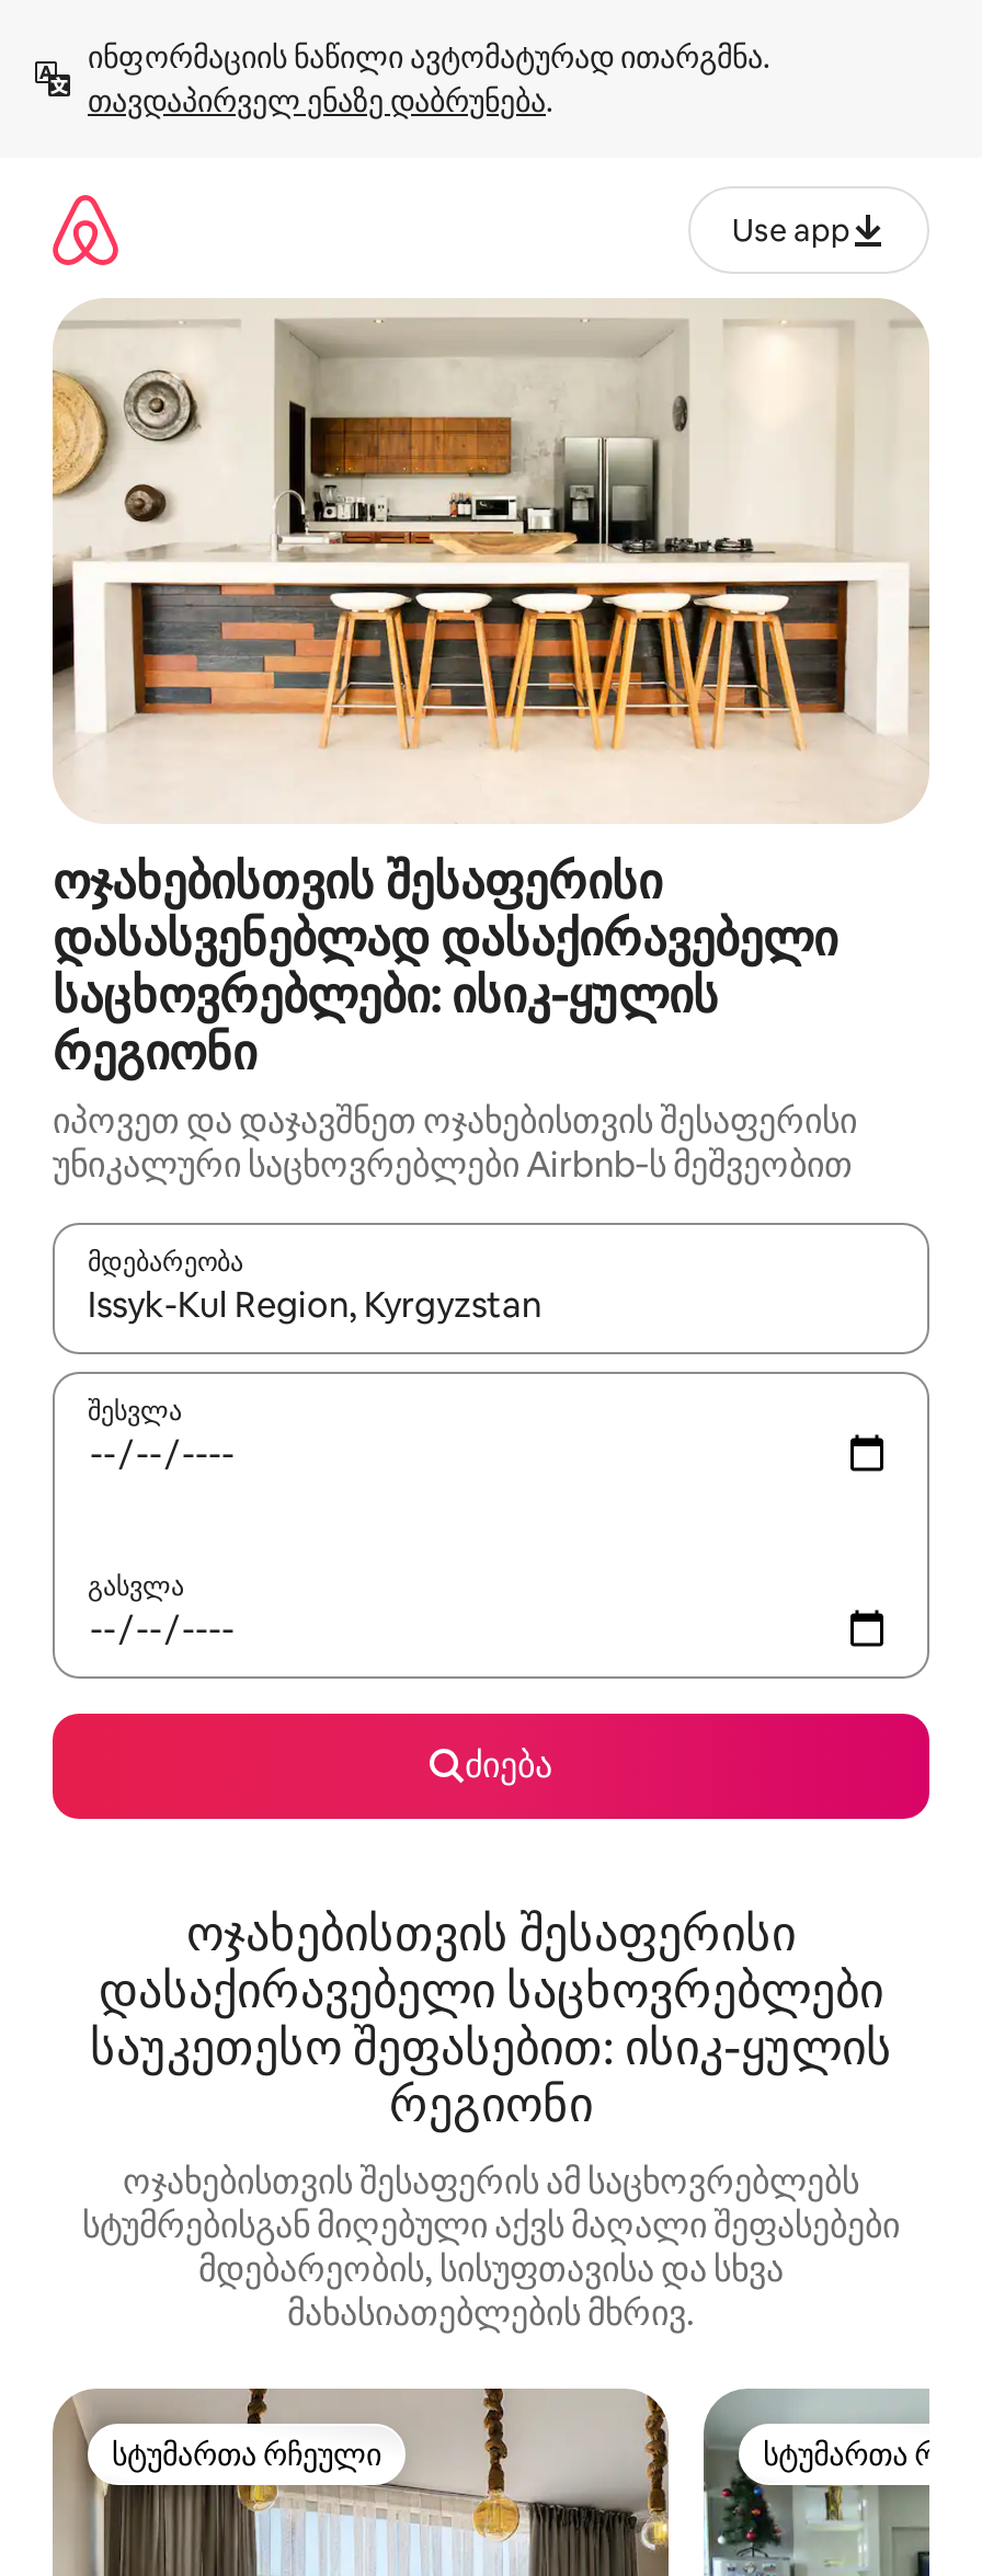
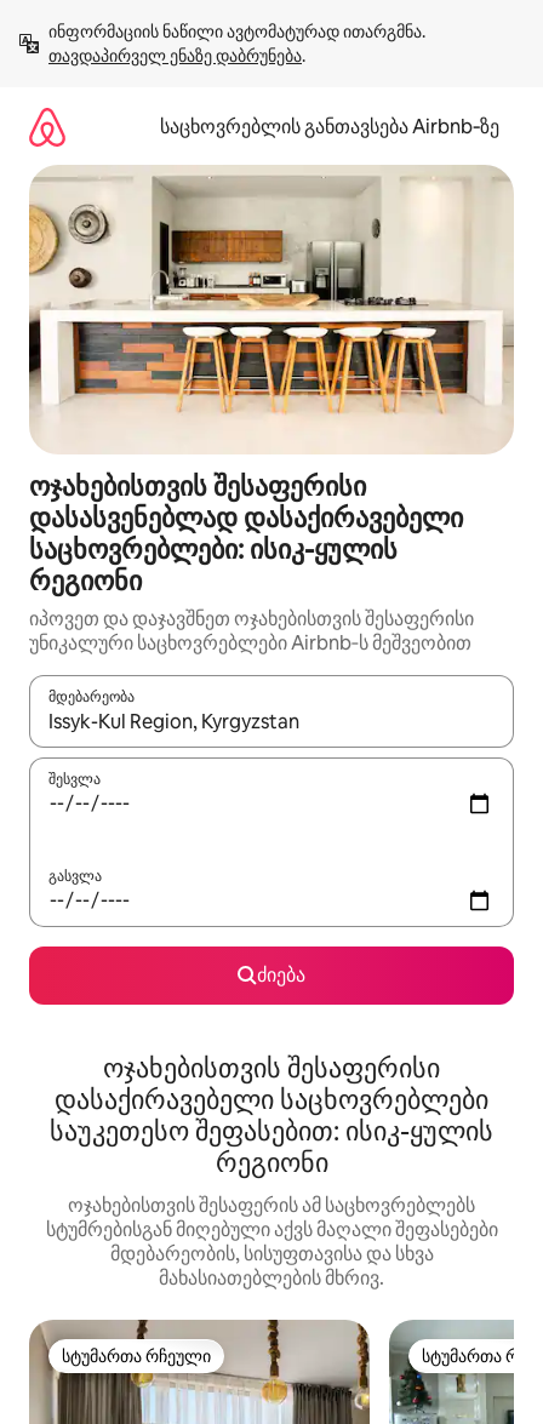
[732,209,850,249] Use app -> [160,113,499,139] საცხოვრებლის განთავსება Airbnb‑ზე

